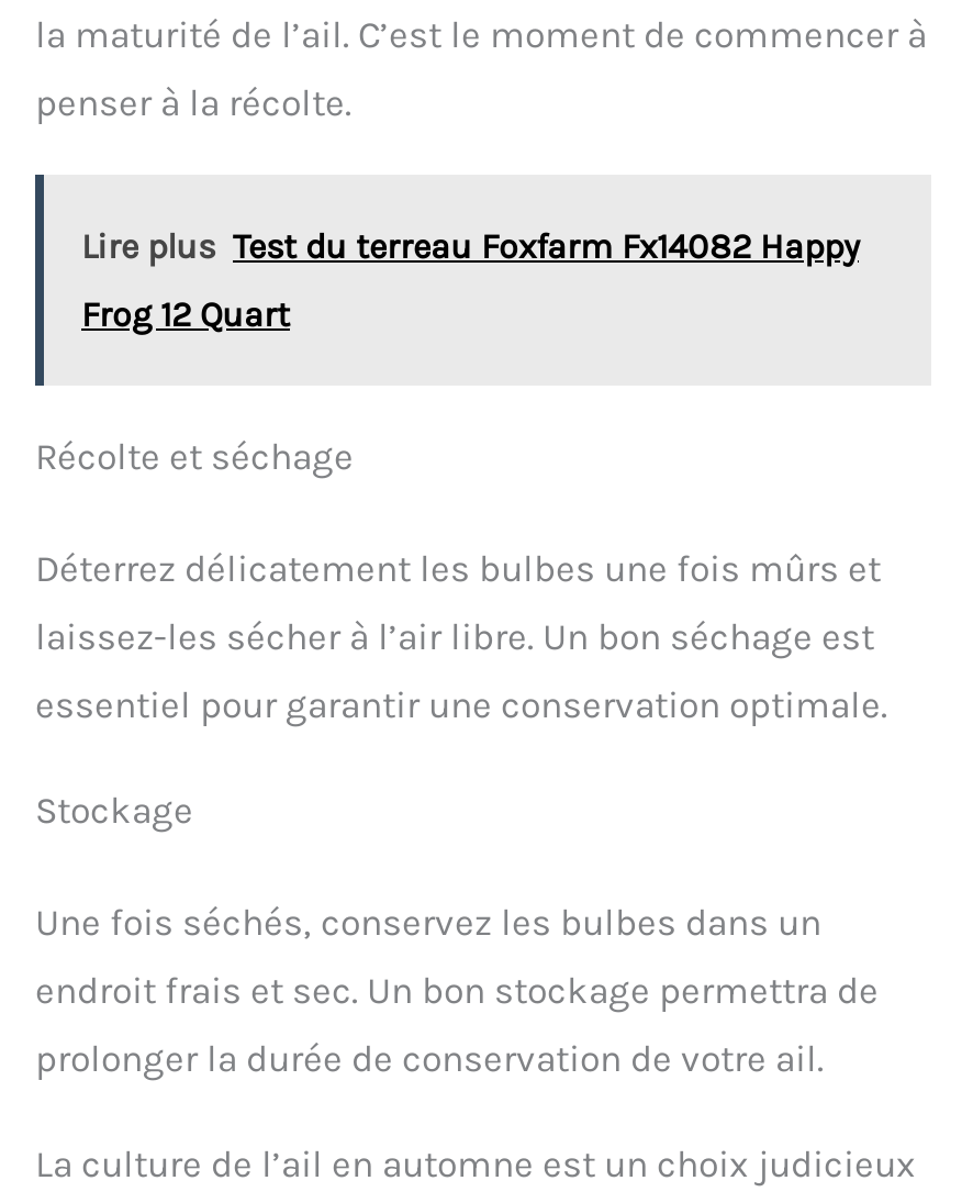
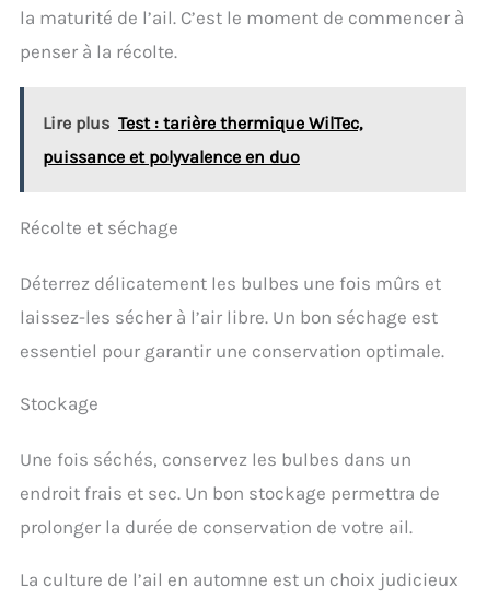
[81,224,859,266] Lire plus Test du terreau Foxfarm Fx14082 Happy -> [43,112,362,133] Lire plus Test : tarière thermique WilTec,
[81,292,290,334] Frog 12 Quart -> [43,146,300,167] puissance et polyvalence en duo

